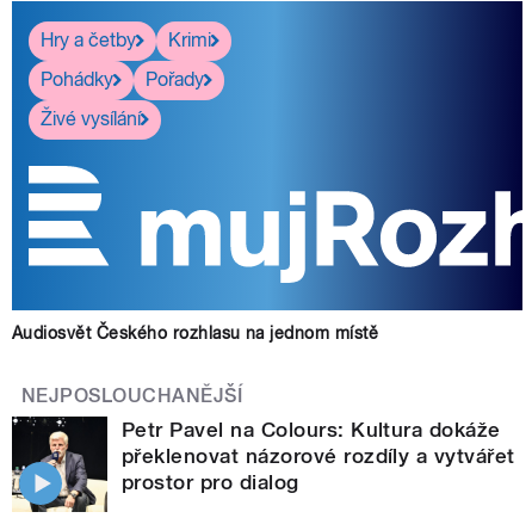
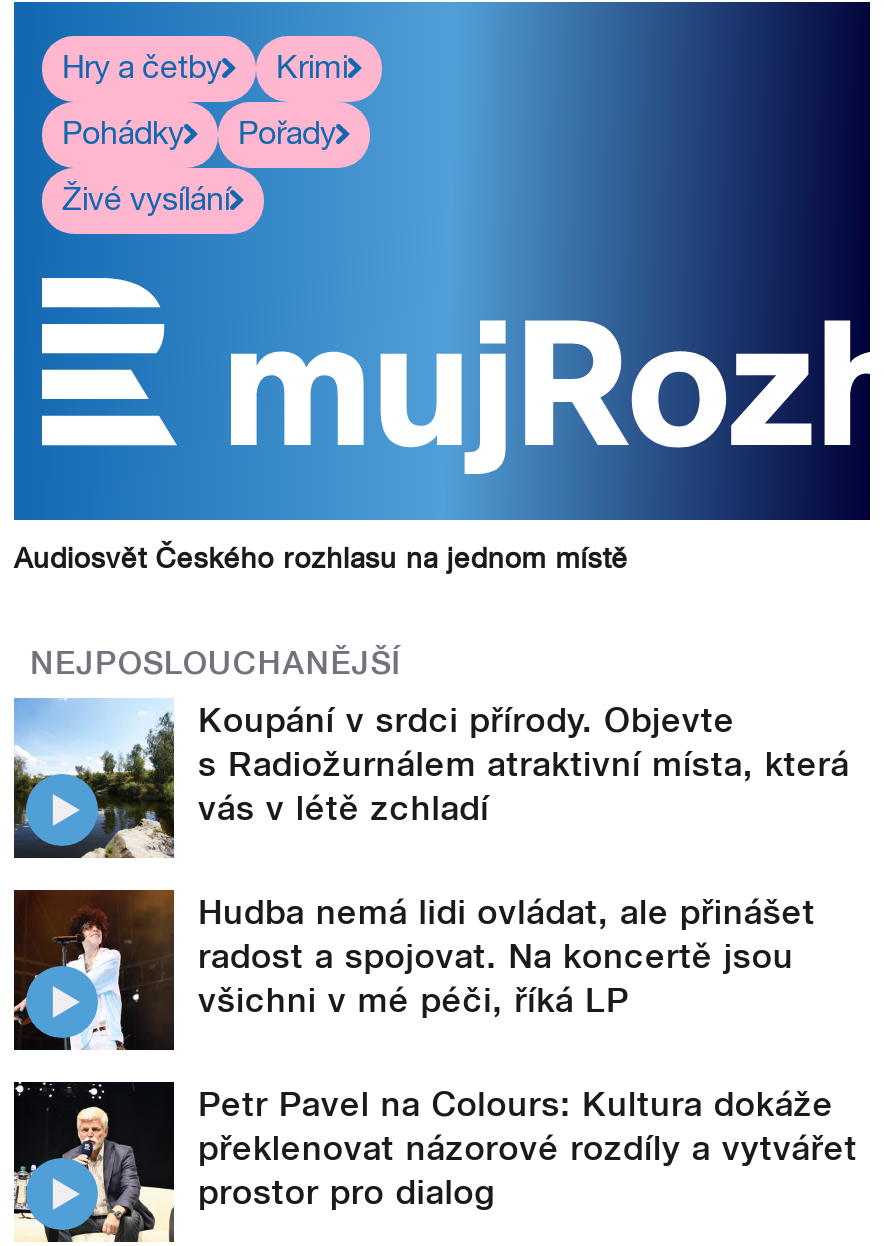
none -> [12,698,849,1020] [image] | Koupání v srdci přírody. Objevte | s Radiožurnálem atraktivní místa, která | vás v létě zchladí | Hudba nemá lidi ovládat, ale přinášet | radost a spojovat. Na koncertě jsou | všichni v mé péči, říká LP
none -> [12,888,176,1052] [image]

